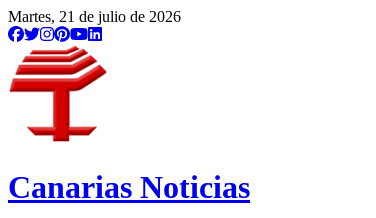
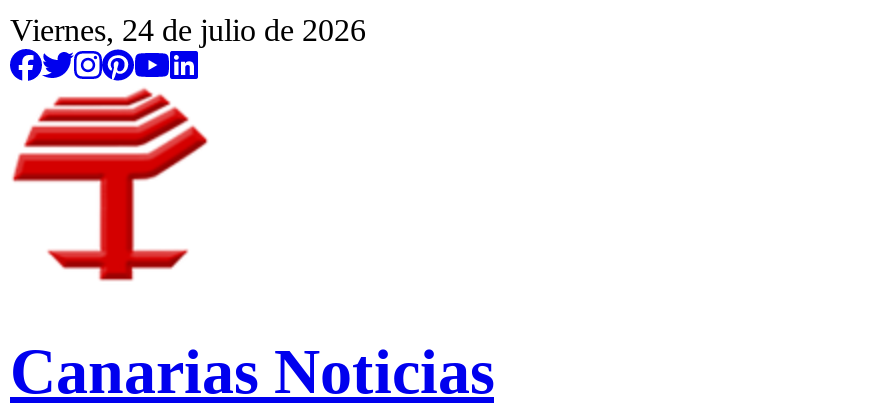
[8,8,181,25] Martes, 21 de julio de 2026 -> [10,13,366,47] Viernes, 24 de julio de 2026

